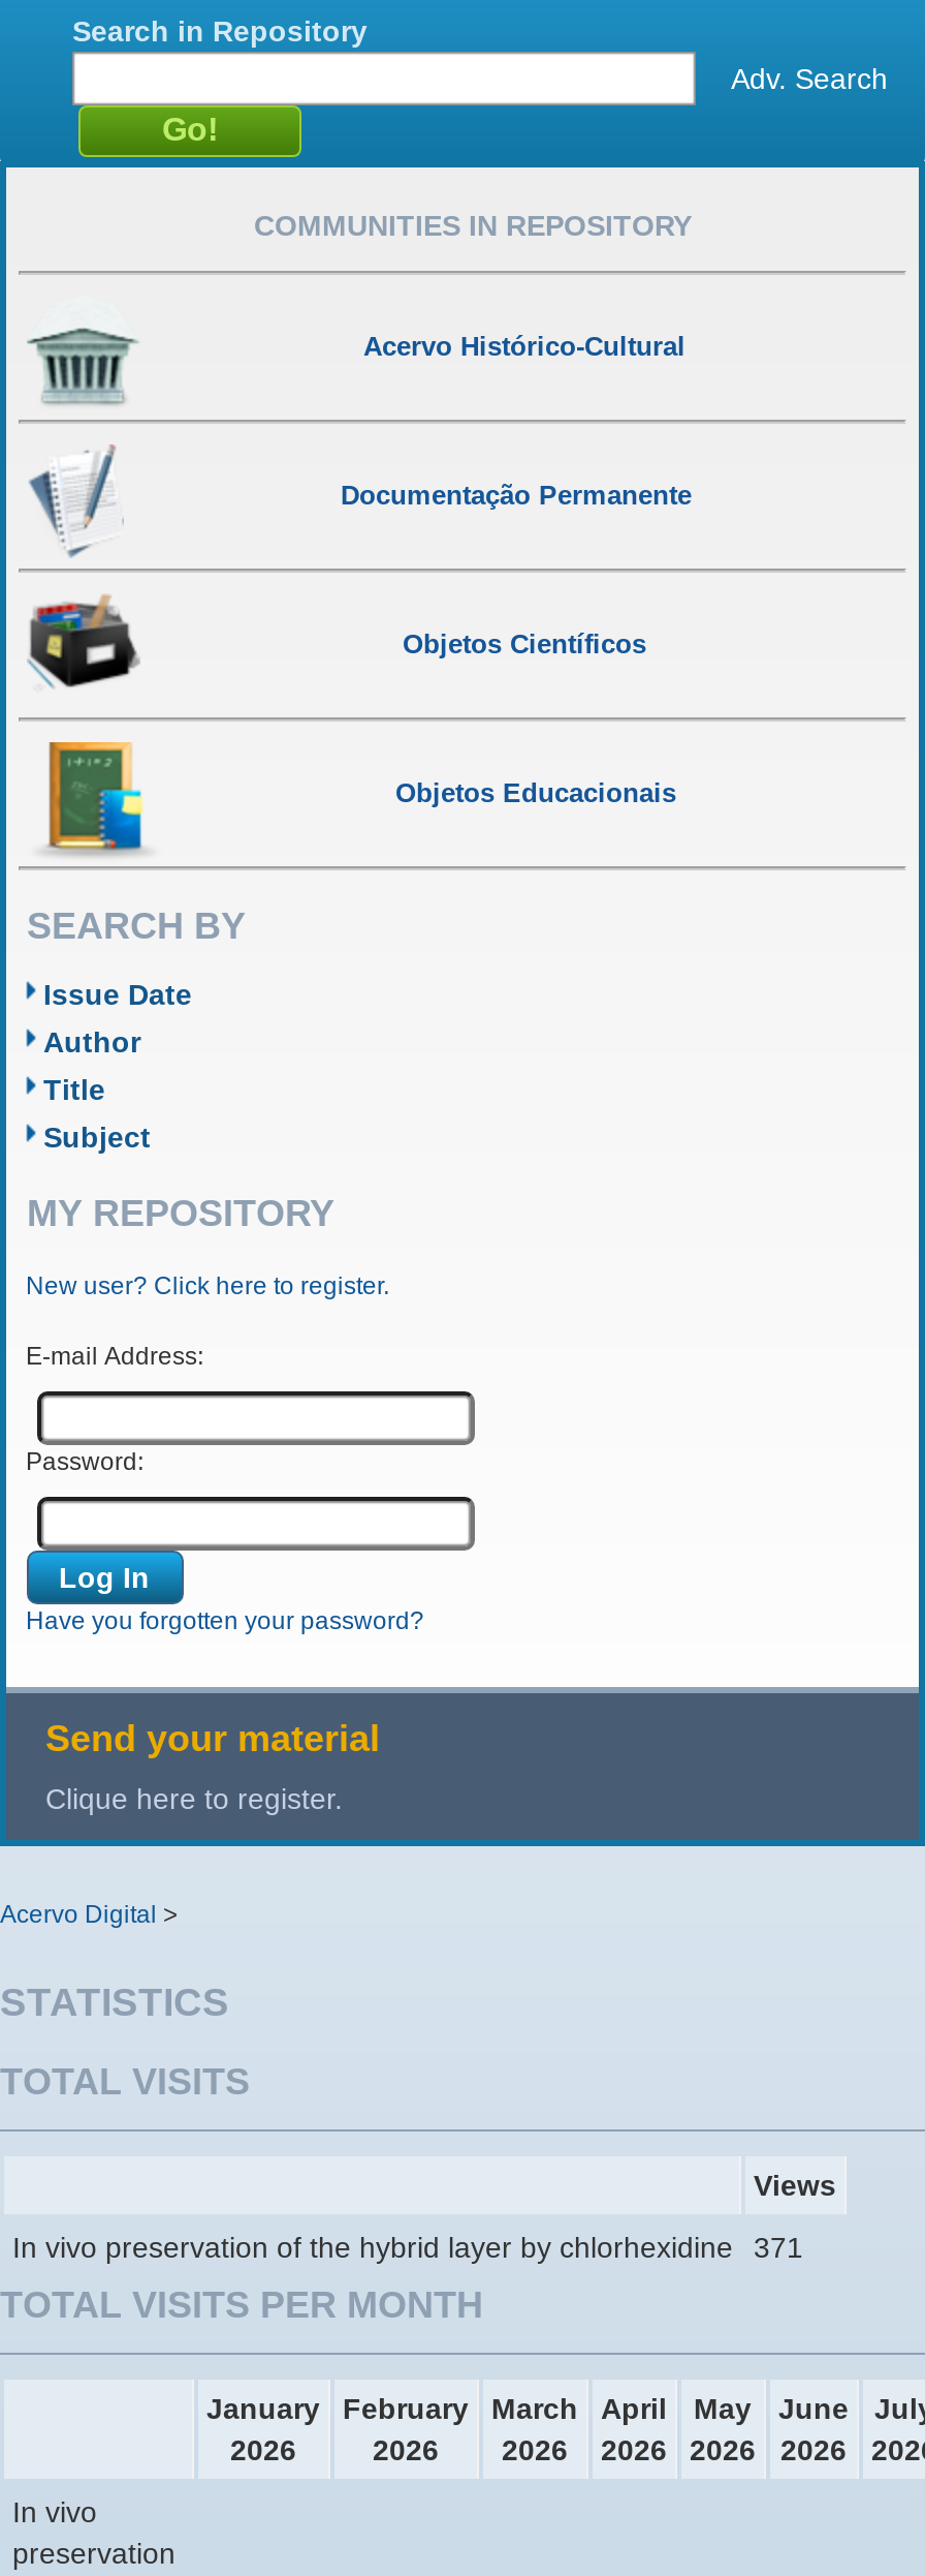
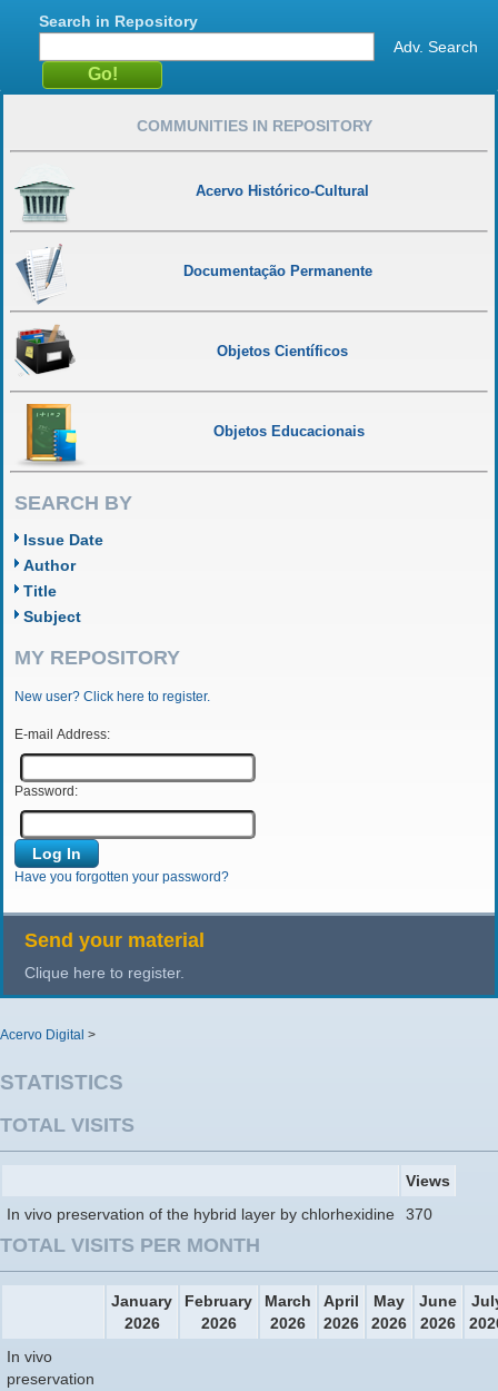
[12,2230,803,2263] In vivo preservation of the hybrid layer by chlorhexidine 371 -> [7,1205,432,1223] In vivo preservation of the hybrid layer by chlorhexidine 370

